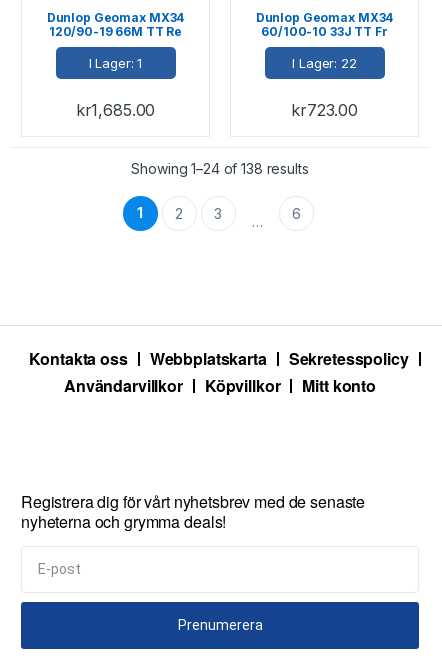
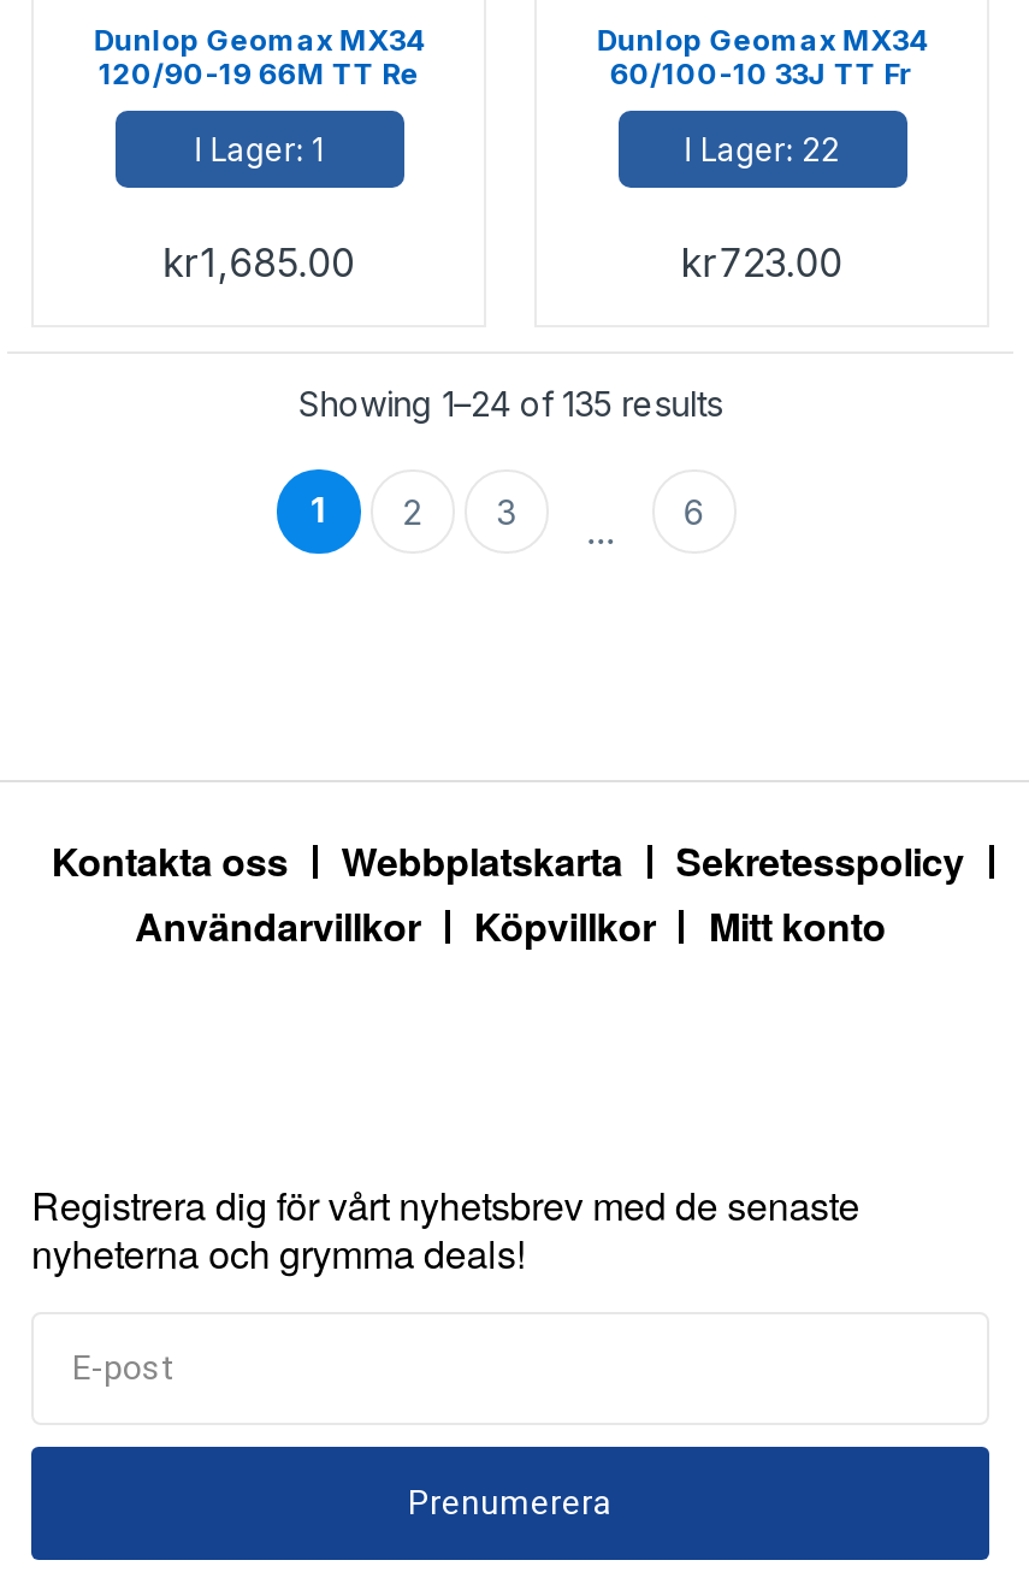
[131,160,309,177] Showing 1–24 of 138 results -> [298,384,722,425] Showing 1–24 of 135 results

